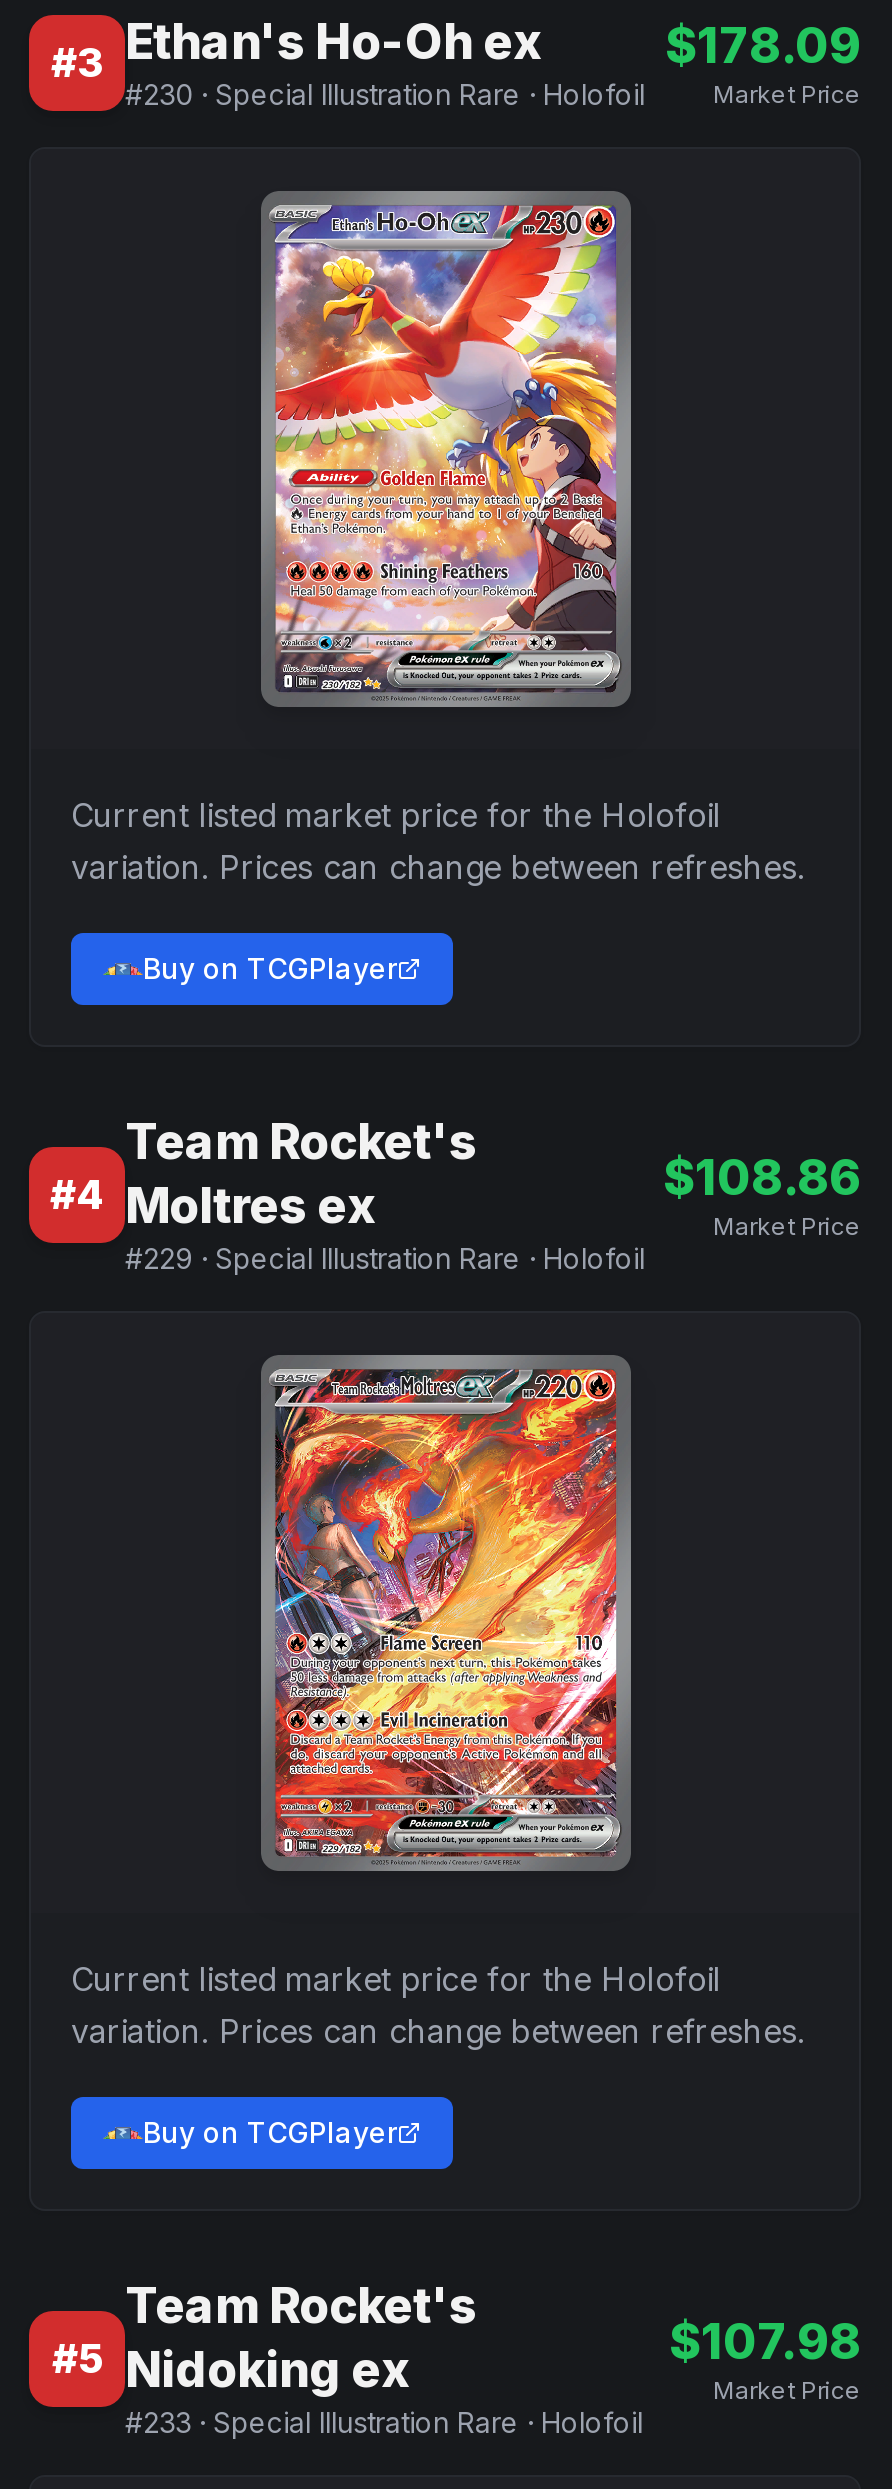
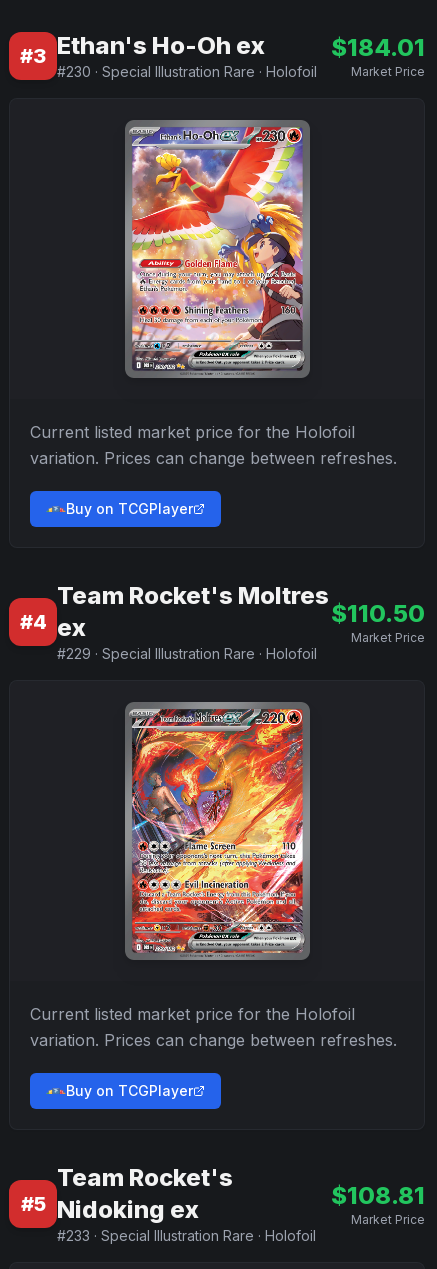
[665,17,861,75] $178.09 -> [331,33,425,62] $184.01
[663,1149,861,1207] $108.86 -> [331,599,425,628] $110.50
[669,2313,861,2371] $107.98 -> [331,1181,425,1210] $108.81

